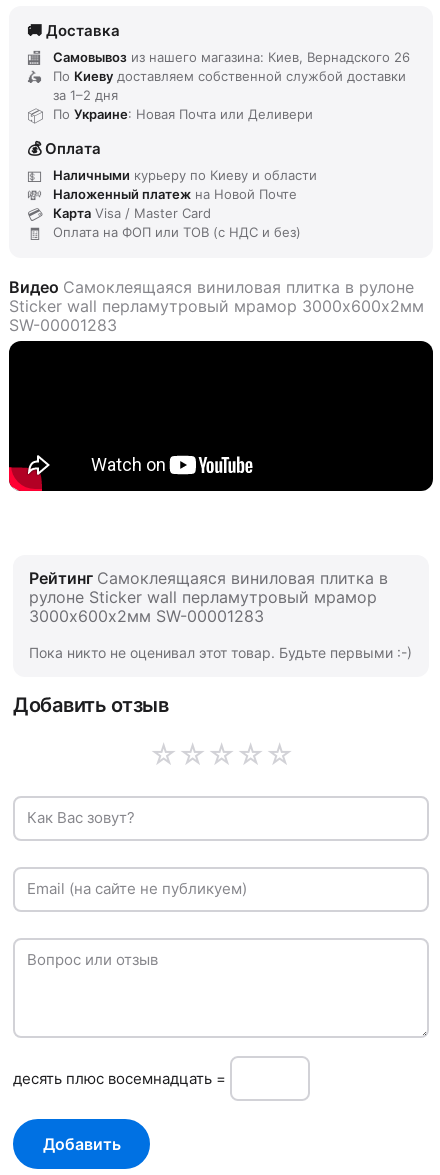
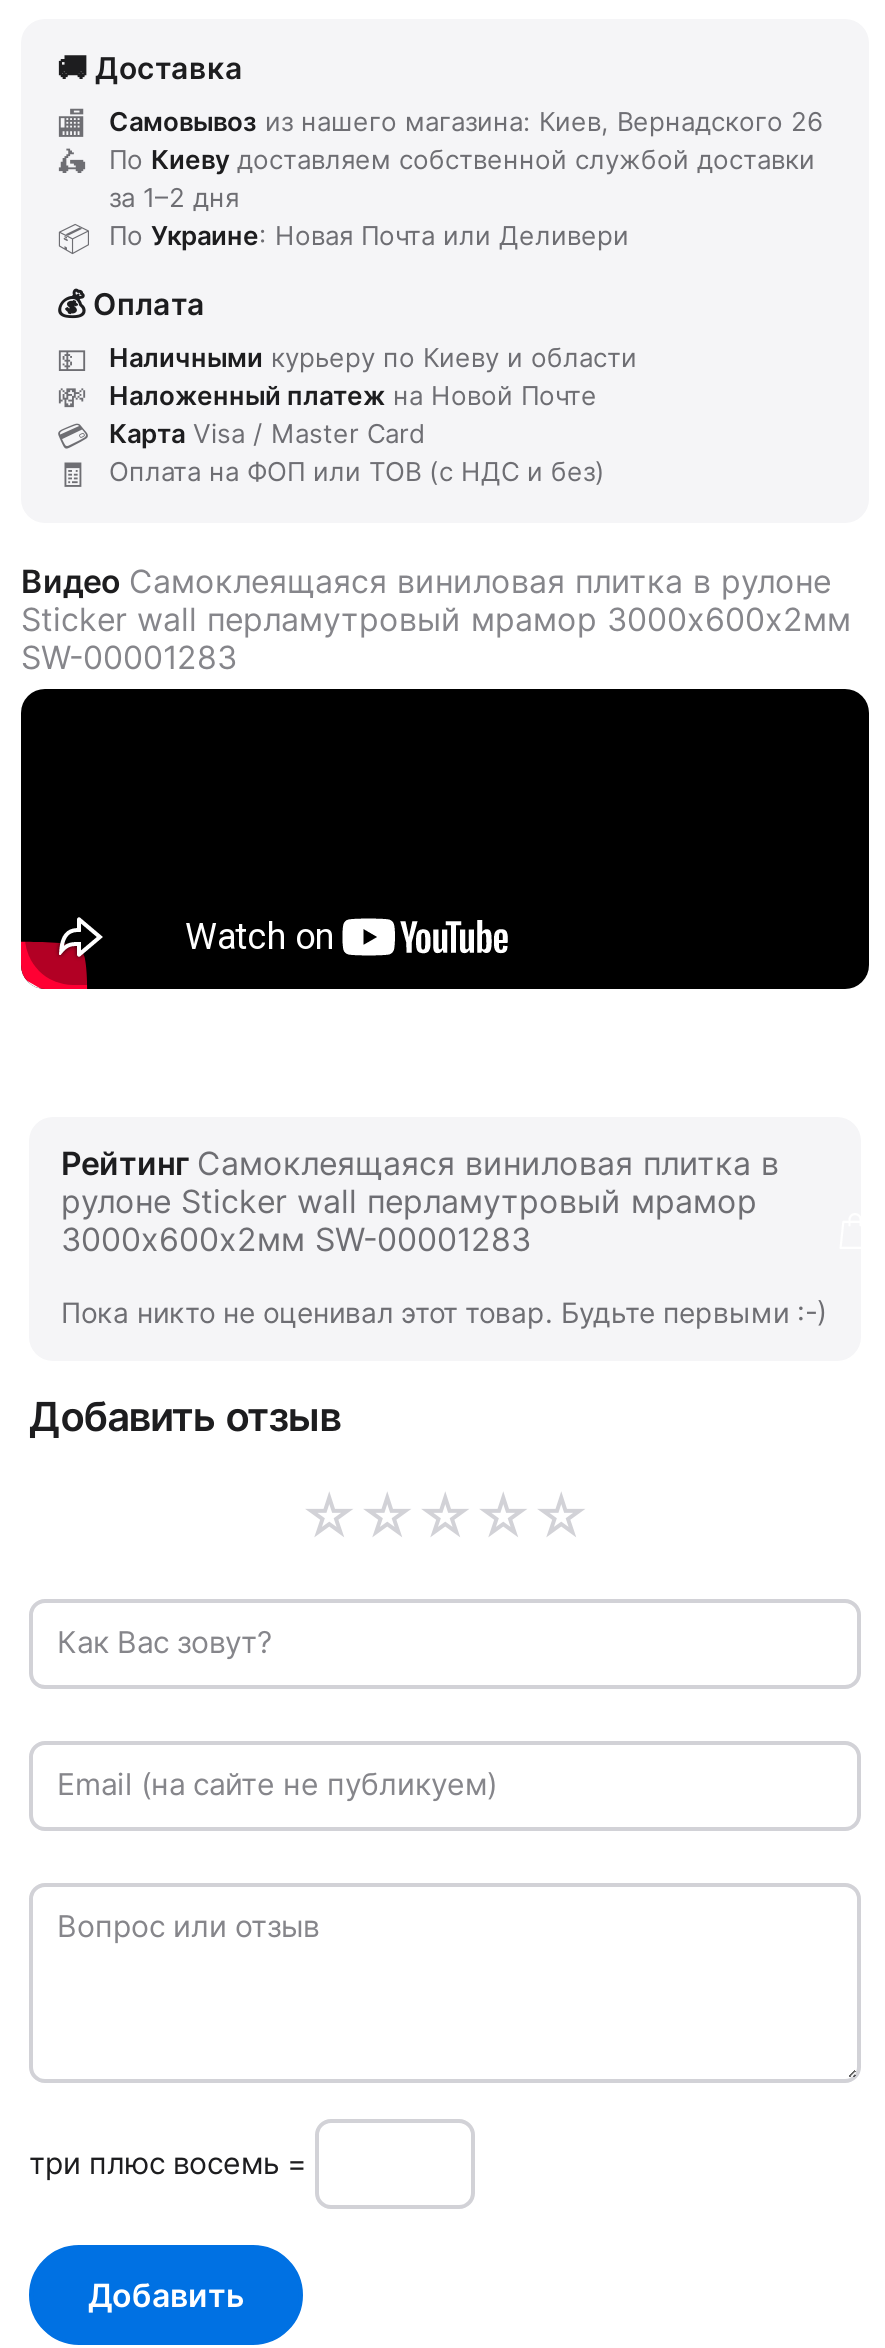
[13,1068,230,1087] дeсять плюc восемнадцать = -> [29,2144,315,2182] три плюc восемь =

